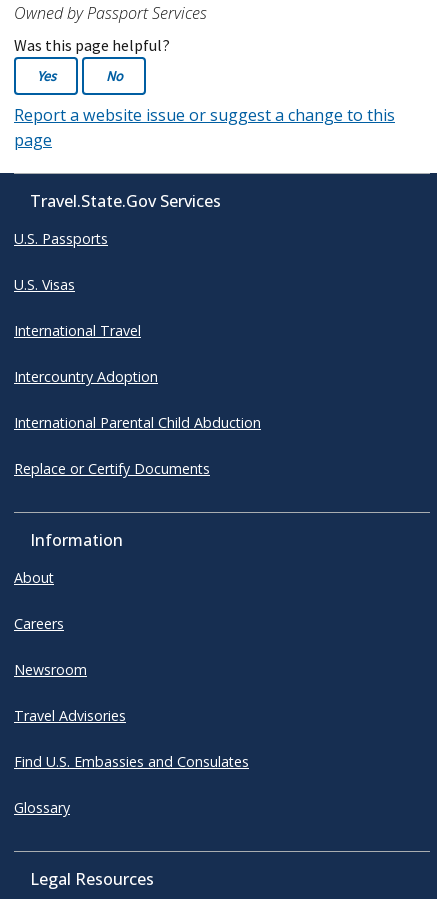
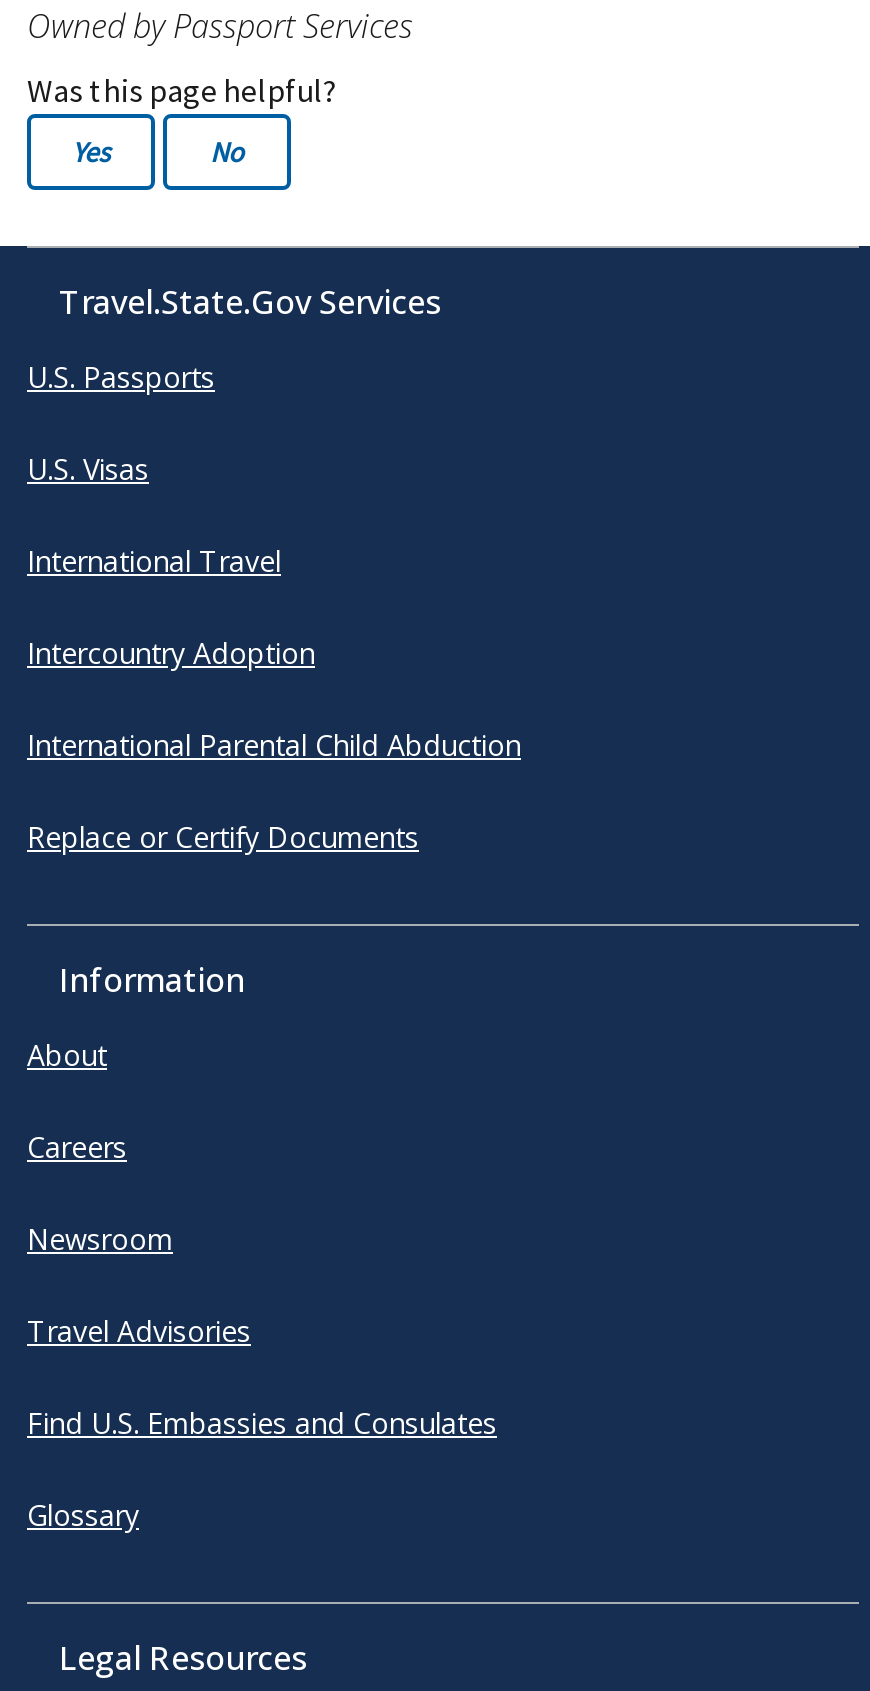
[14,104,395,151] Report a website issue or suggest a change to this | page -> none

